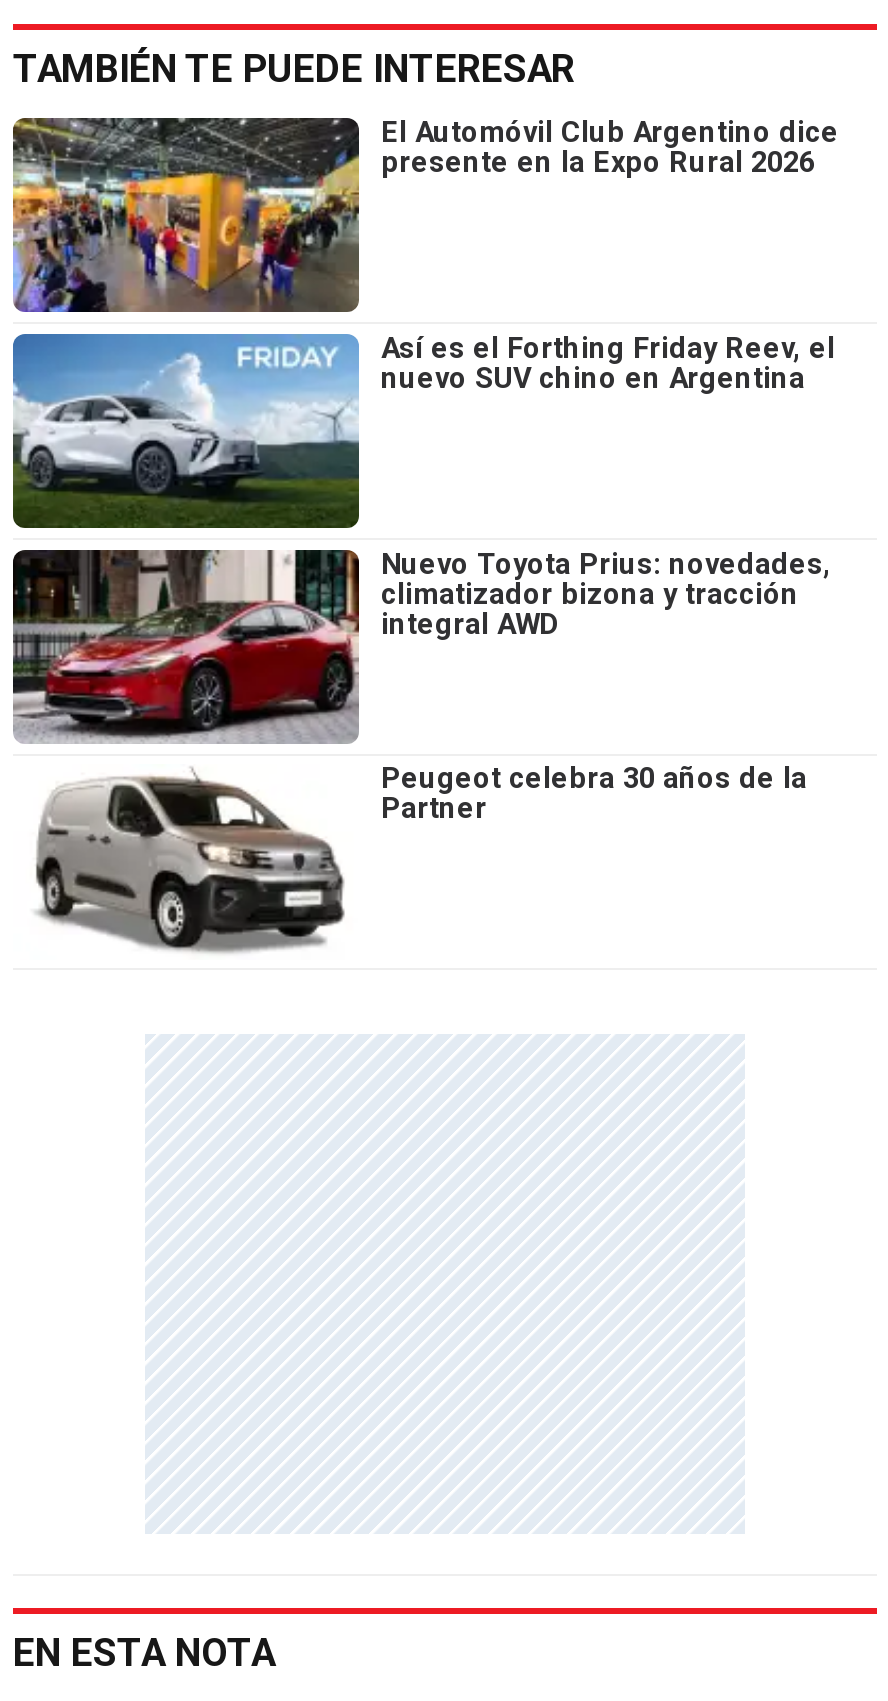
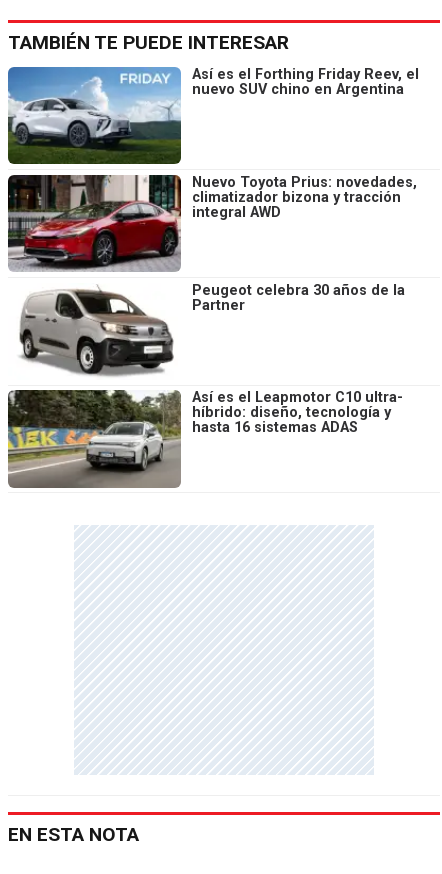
[11,116,839,314] [image] | El Automóvil Club Argentino dice | presente en la Expo Rural 2026 -> none
moved [11,332,835,827] -> [7,66,419,314]: [image] | Así es el Forthing Friday Reev, el | nuevo SUV chino en Argentina | Nuevo Toyota Prius: novedades, | climatizador bizona y tracción | integral AWD | Peugeot celebra 30 años de la | Partner
moved [31,766,349,956] -> [17,283,176,378]: [image]
none -> [7,389,403,489] [image] | Así es el Leapmotor C10 ultra- | híbrido: diseño, tecnología y | hasta 16 sistemas ADAS

